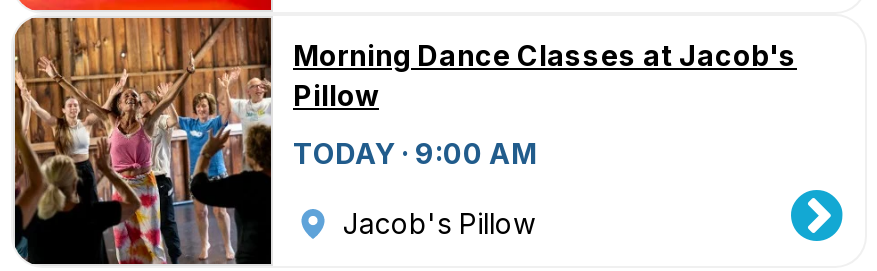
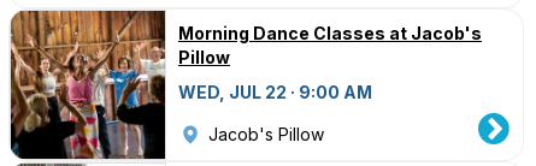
[293,136,537,170] TODAY · 9:00 AM -> [178,82,372,102] WED, JUL 22 · 9:00 AM

